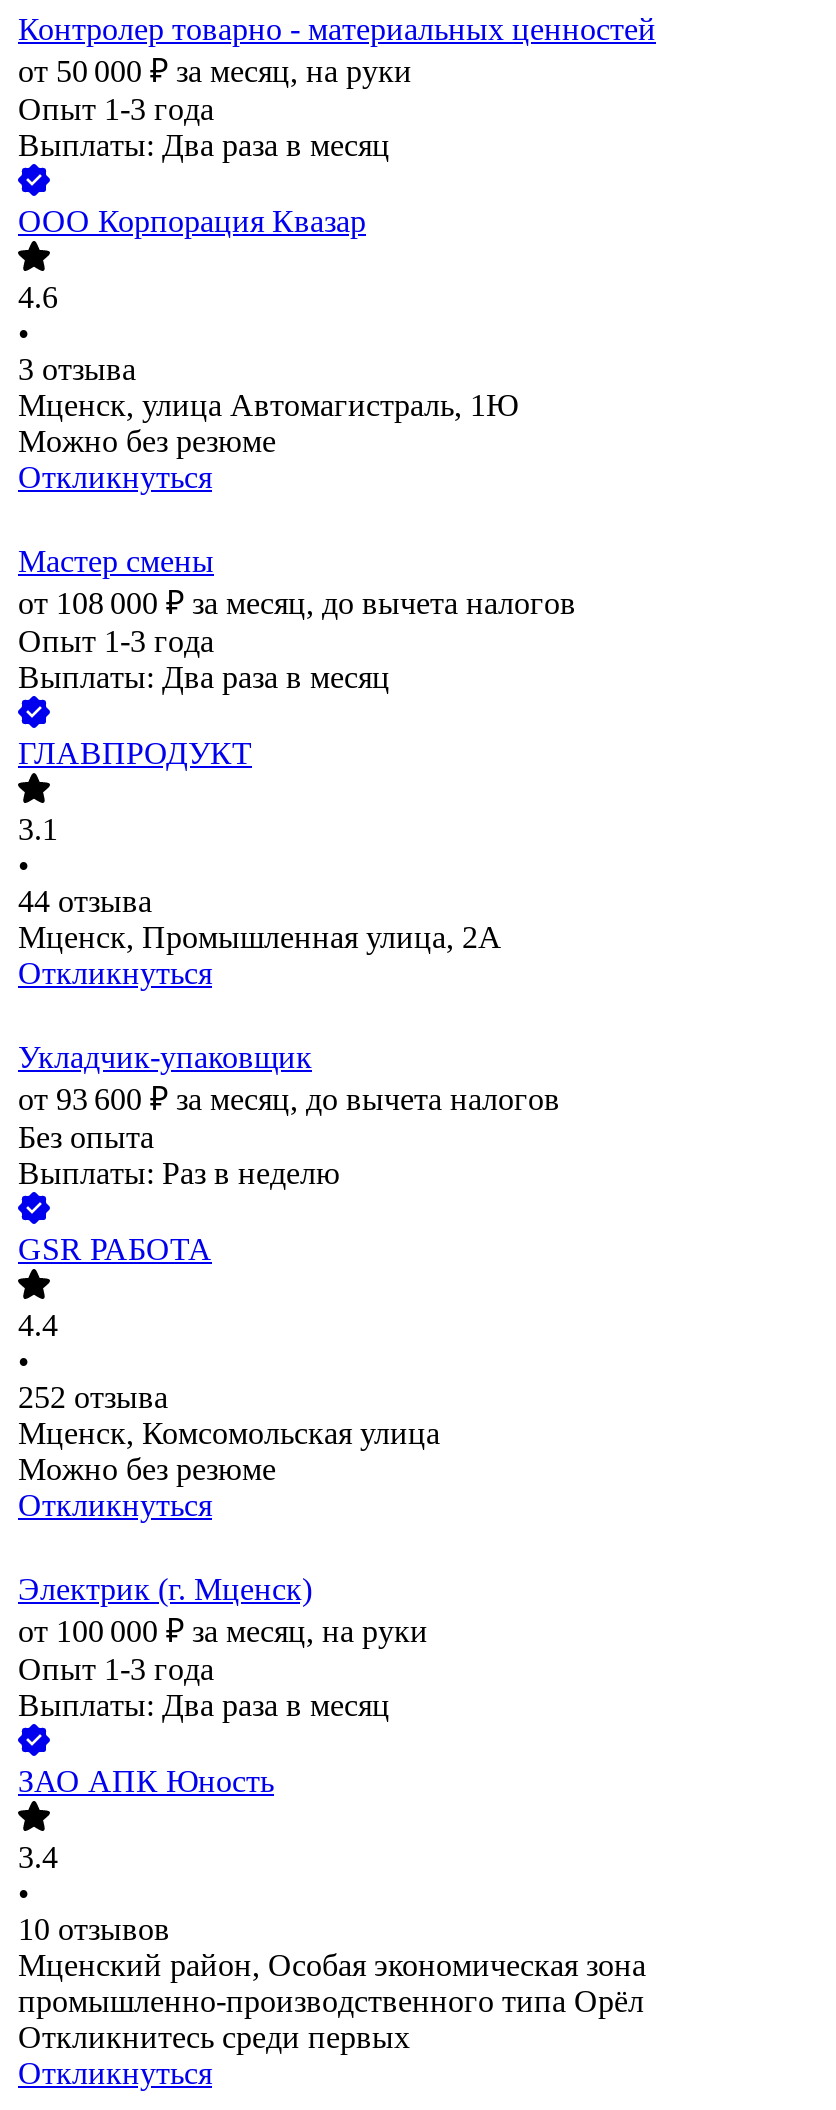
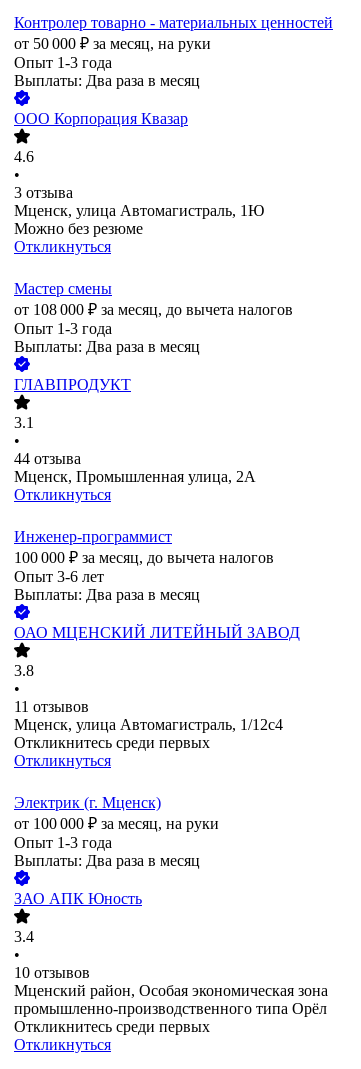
[18,1041,560,1191] Укладчик-упаковщик | от 93 600 ₽ за месяц, до вычета налогов | Без опыта | Выплаты: Раз в неделю -> [14,528,274,603] Инженер-программист | 100 000 ₽ за месяц, до вычета налогов | Опыт 3-6 лет | Выплаты: Два раза в месяц
[18,1233,212,1267] GSR РАБОТА -> [14,624,300,641] ОАО МЦЕНСКИЙ ЛИТЕЙНЫЙ ЗАВОД
[18,1309,58,1343] 4.4 -> [14,662,34,679] 3.8
[18,1381,440,1487] 252 отзыва | Мценск, Комсомольская улица | Можно без резюме -> [14,698,283,751] 11 отзывов | Мценск, улица Автомагистраль, 1/12с4 | Откликнитесь среди первых

